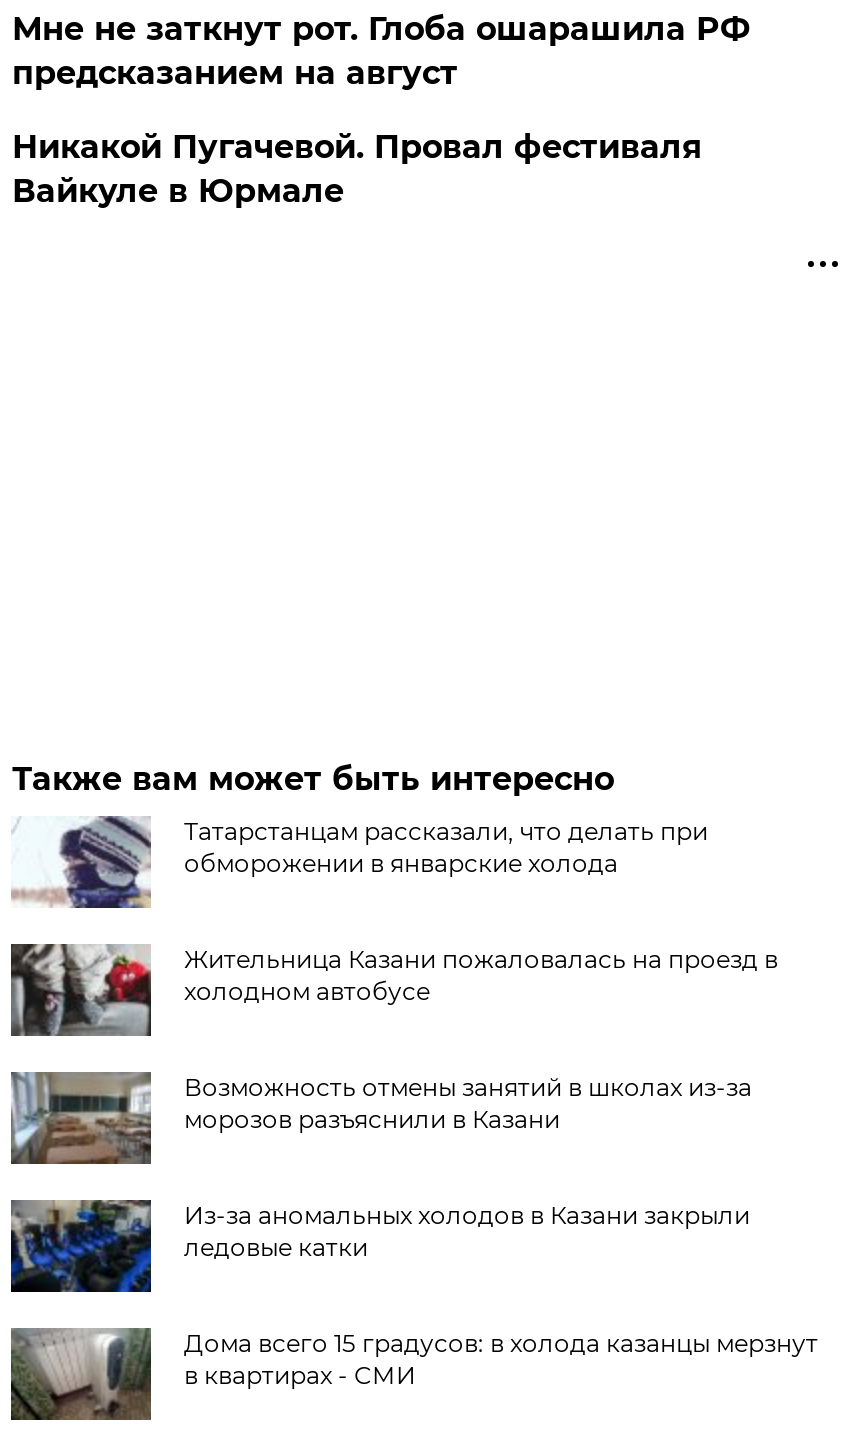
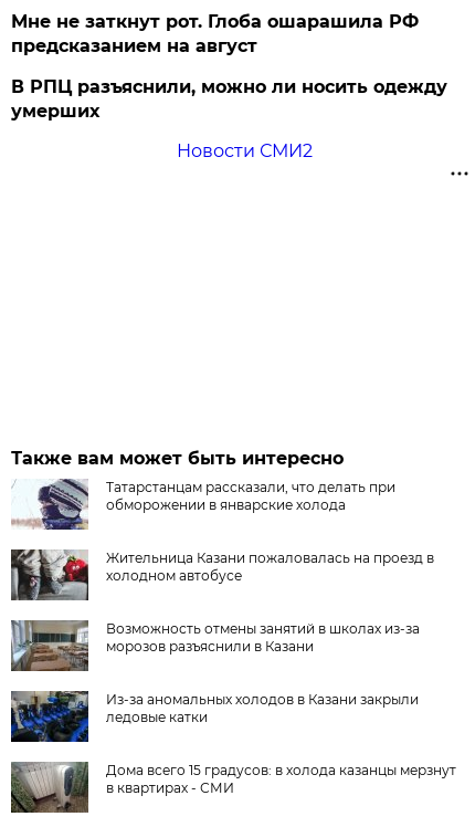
[12,128,702,210] Никакой Пугачевой. Провал фестиваля | Вайкуле в Юрмале -> [11,76,448,161] В РПЦ разъяснили, можно ли носить одежду | умерших | Новости СМИ2

